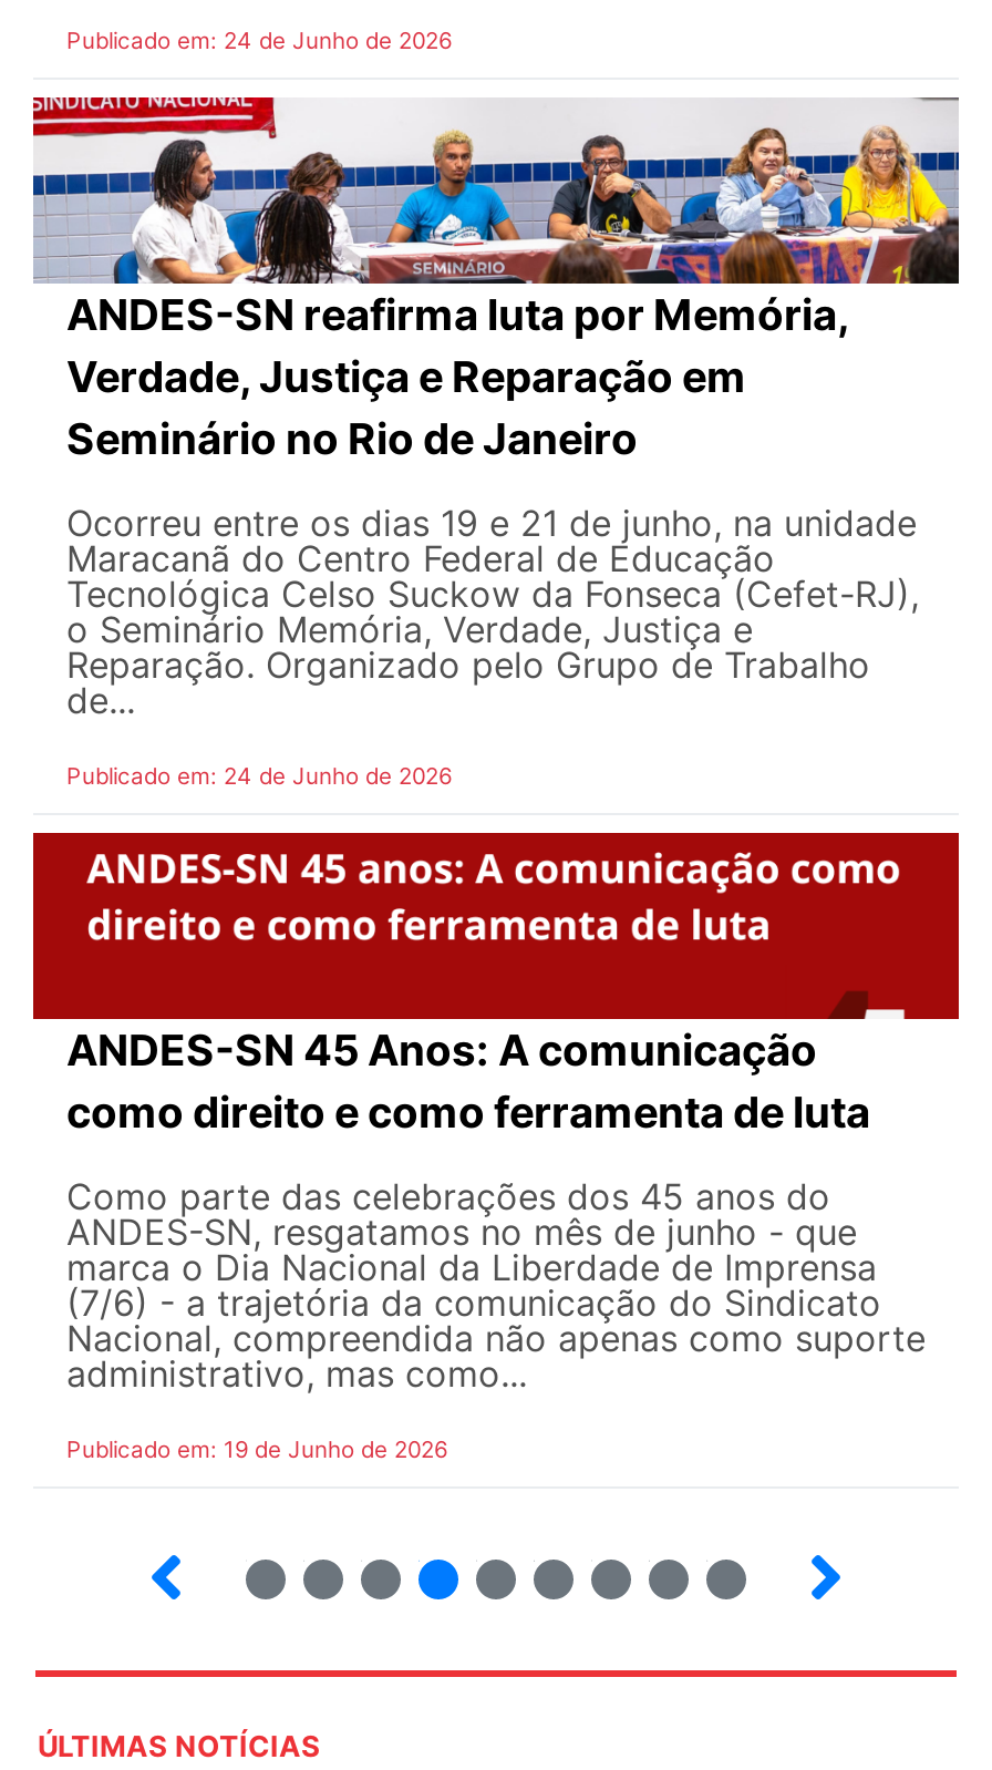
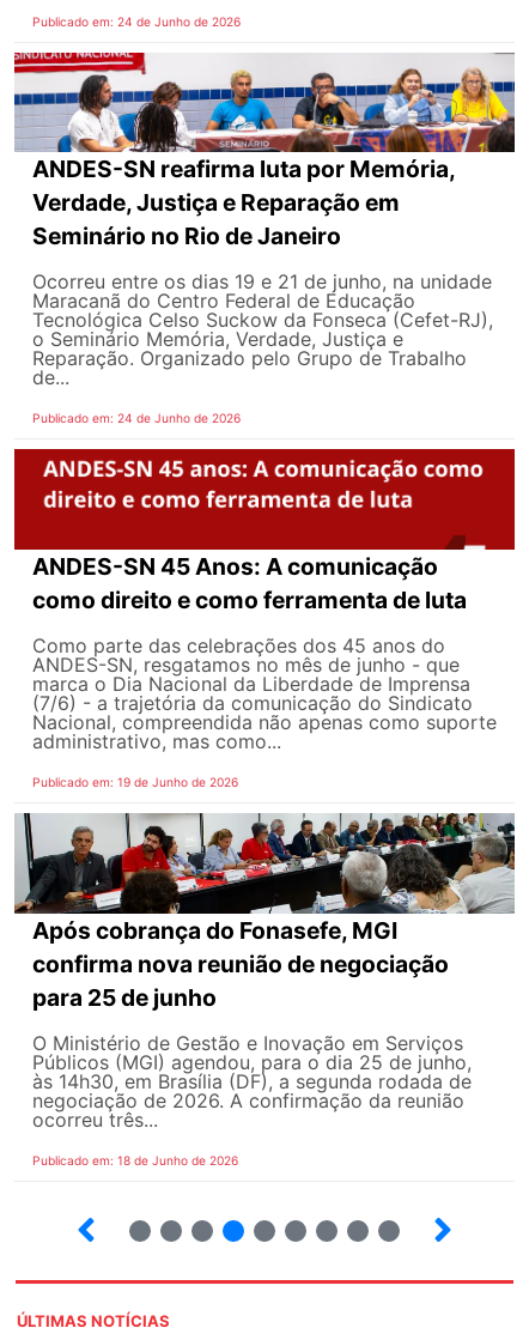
none -> [13,812,516,1167] [image] | Após cobrança do Fonasefe, MGI | confirma nova reunião de negociação | para 25 de junho | O Ministério de Gestão e Inovação em Serviços | Públicos (MGI) agendou, para o dia 25 de junho, | às 14h30, em Brasília (DF), a segunda rodada de | negociação de 2026. A confirmação da reunião | ocorreu três... | Publicado em: 18 de Junho de 2026

